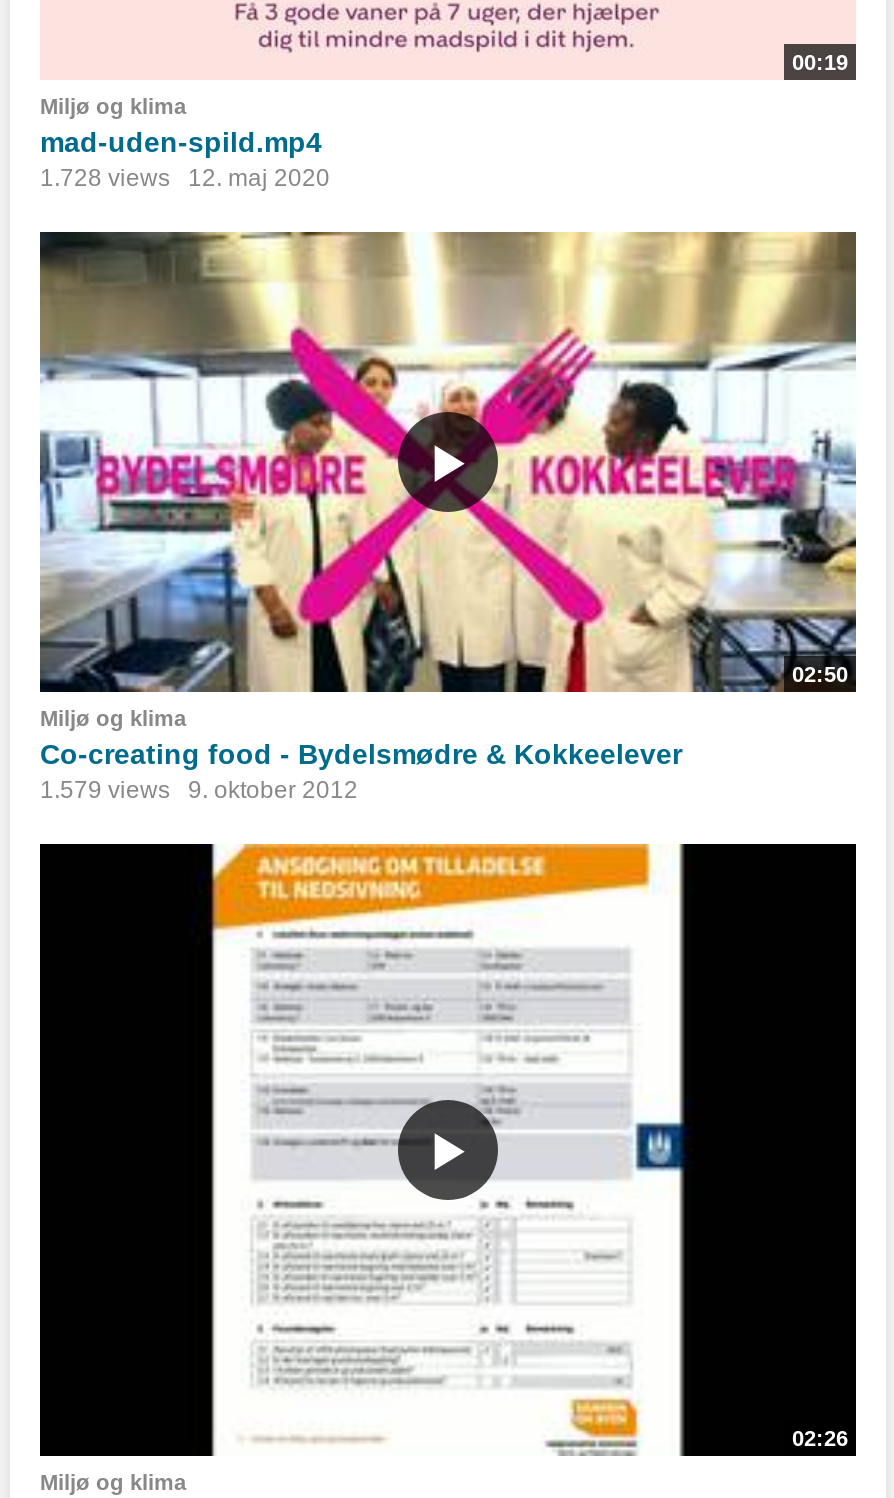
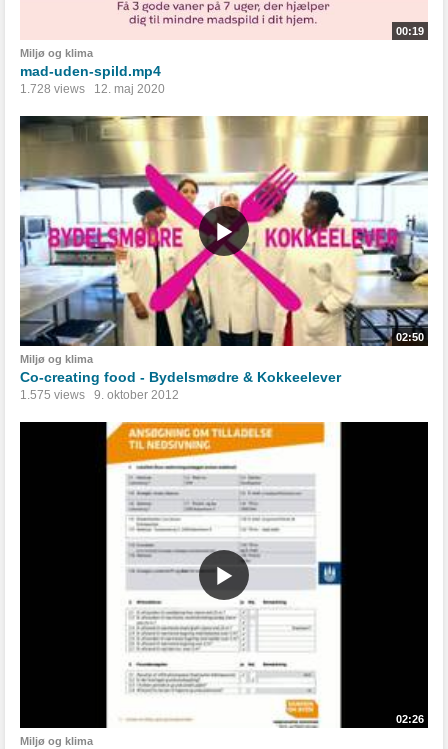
[40,775,358,803] 1.579 views 9. oktober 2012 -> [20,388,179,402] 1.575 views 9. oktober 2012

